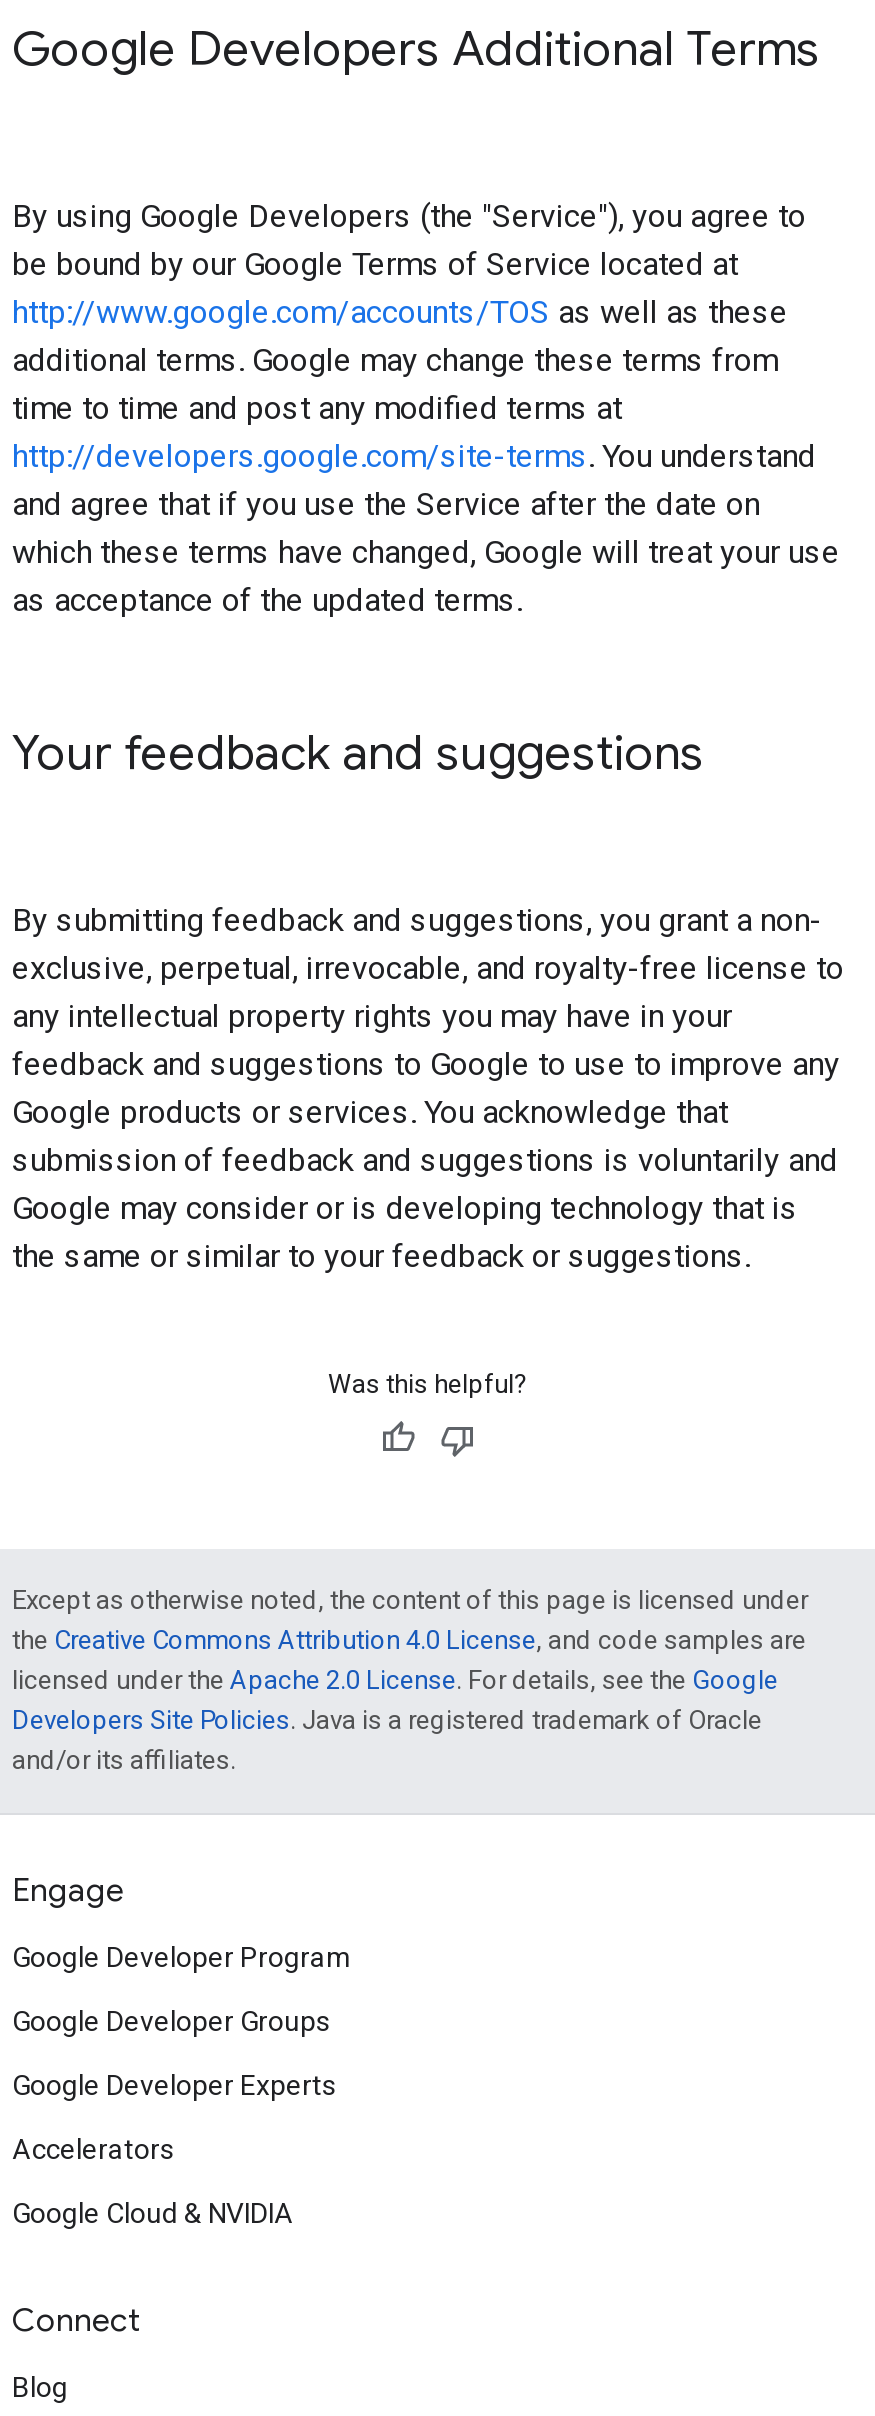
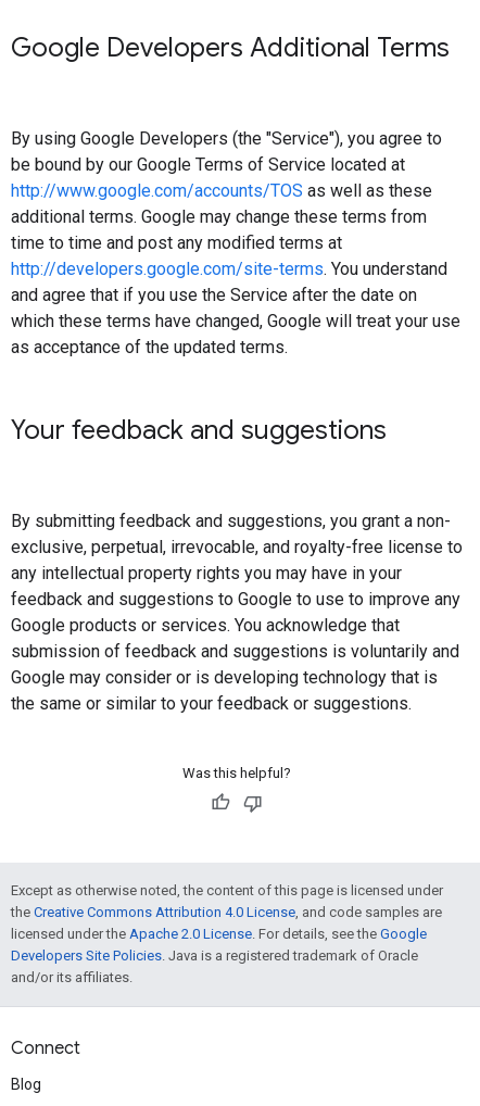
[12,1871,352,2229] Engage | Google Developer Program | Google Developer Groups | Google Developer Experts | Accelerators | Google Cloud & NVIDIA -> none

